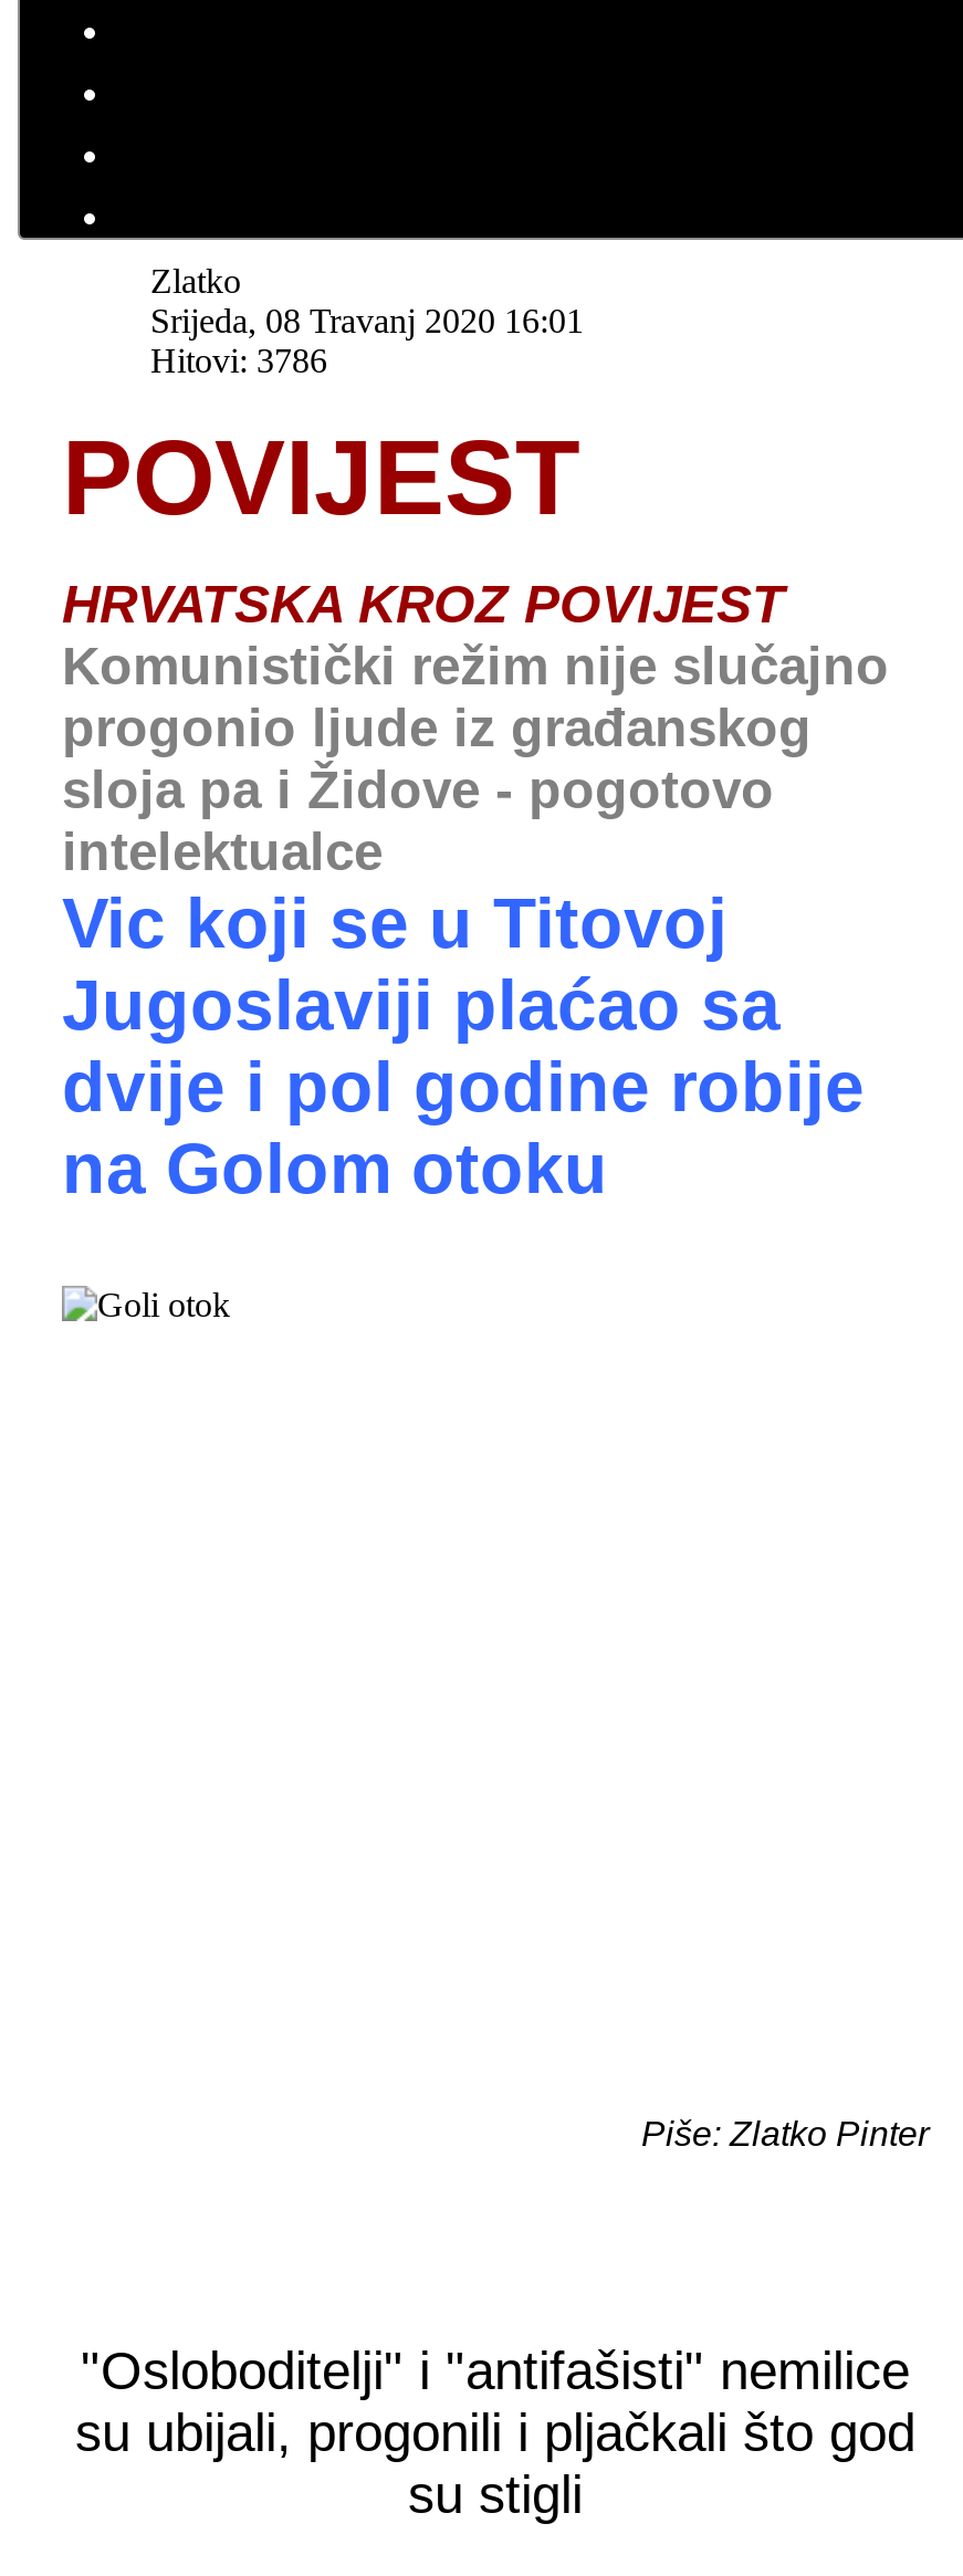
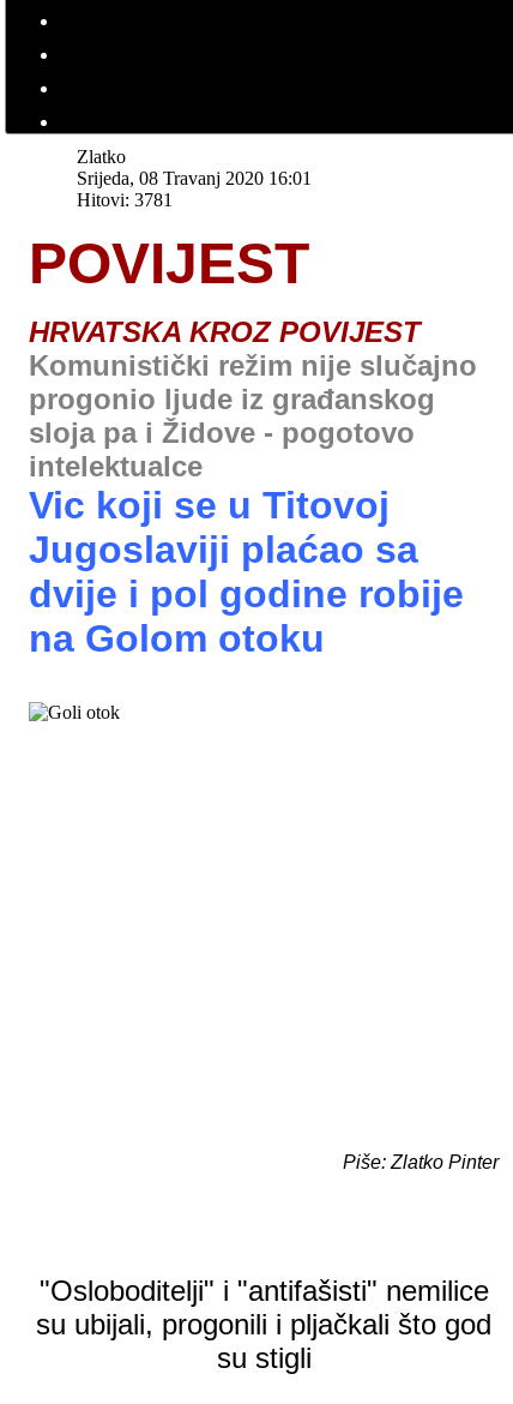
[150,343,327,380] Hitovi: 3786 -> [77,190,173,210] Hitovi: 3781

